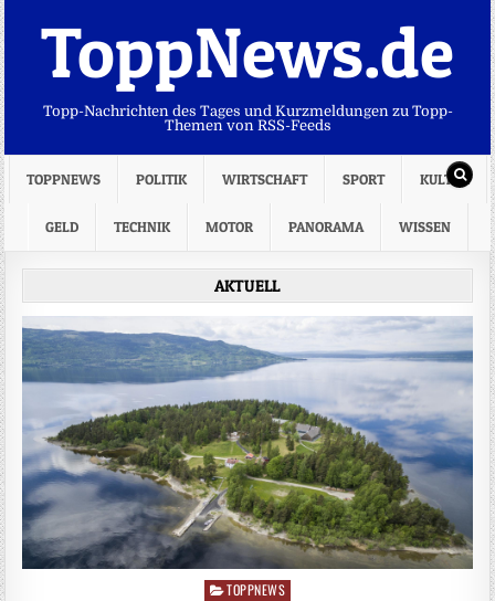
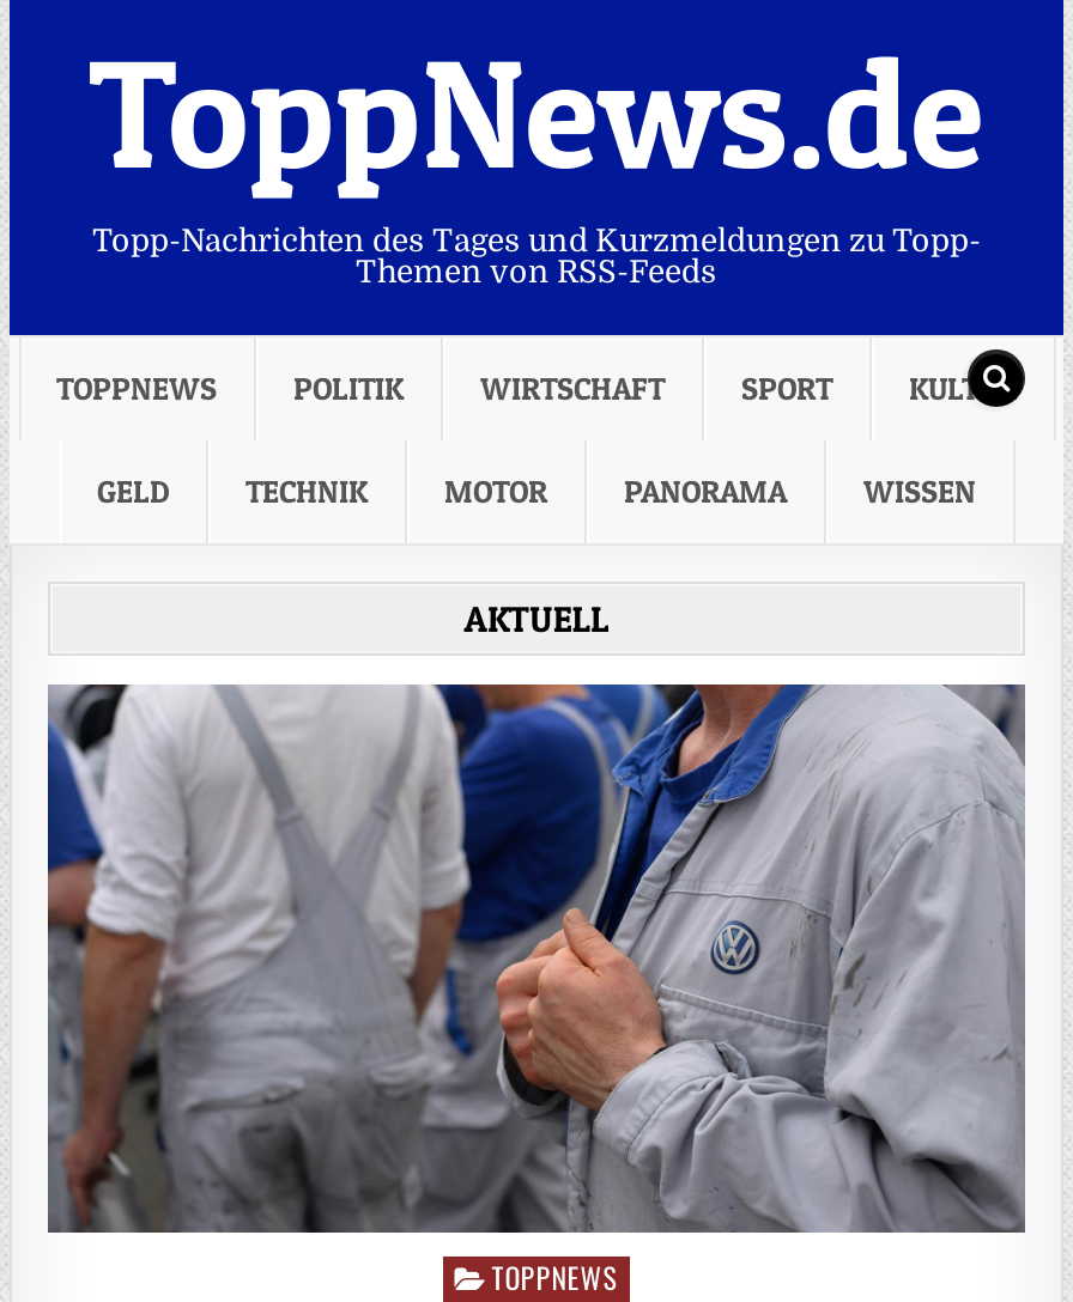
[22,316,473,569] [image] -> [46,682,1025,1233] [image]

